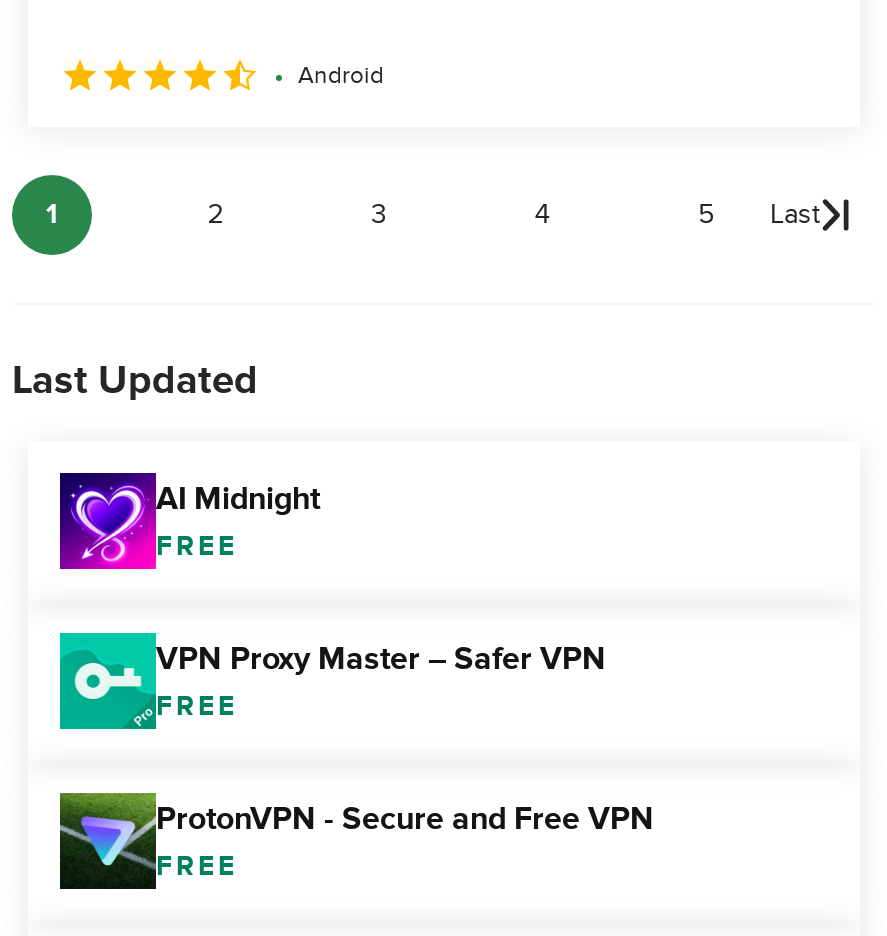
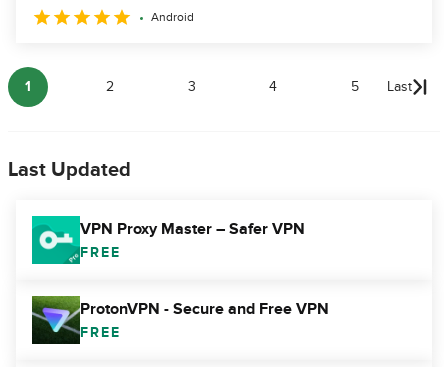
[58,471,320,571] [image] | AI Midnight | FREE -> none

